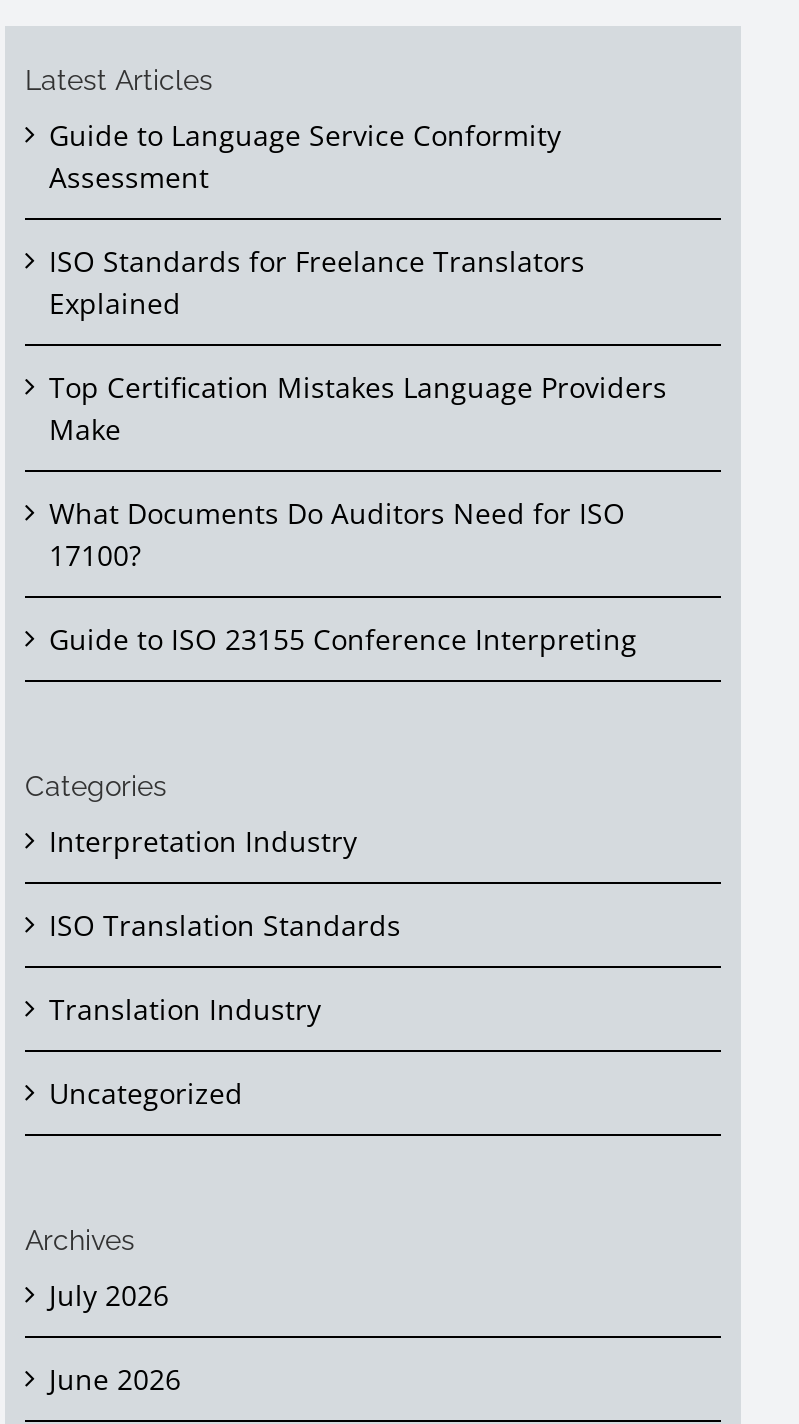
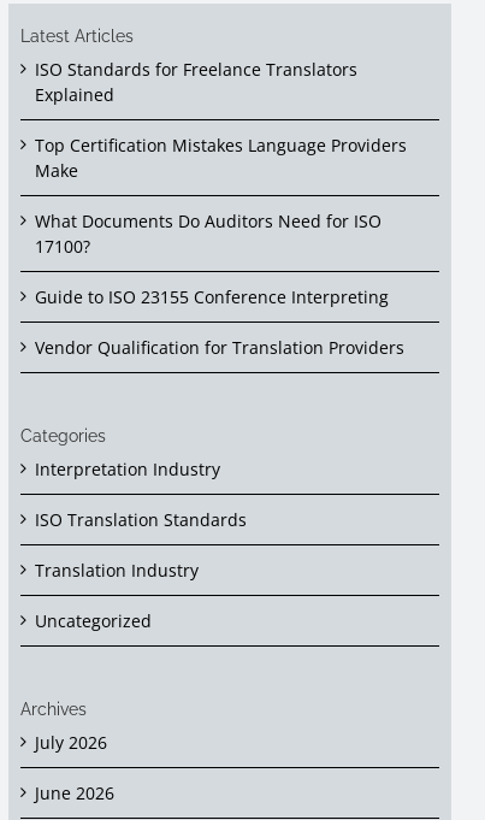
[49,117,561,197] Guide to Language Service Conformity | Assessment -> none
moved [49,243,667,659] -> [35,58,407,309]: ISO Standards for Freelance Translators | Explained | Top Certification Mistakes Language Providers | Make | What Documents Do Auditors Need for ISO | 17100? | Guide to ISO 23155 Conference Interpreting
none -> [35,336,404,359] Vendor Qualification for Translation Providers

